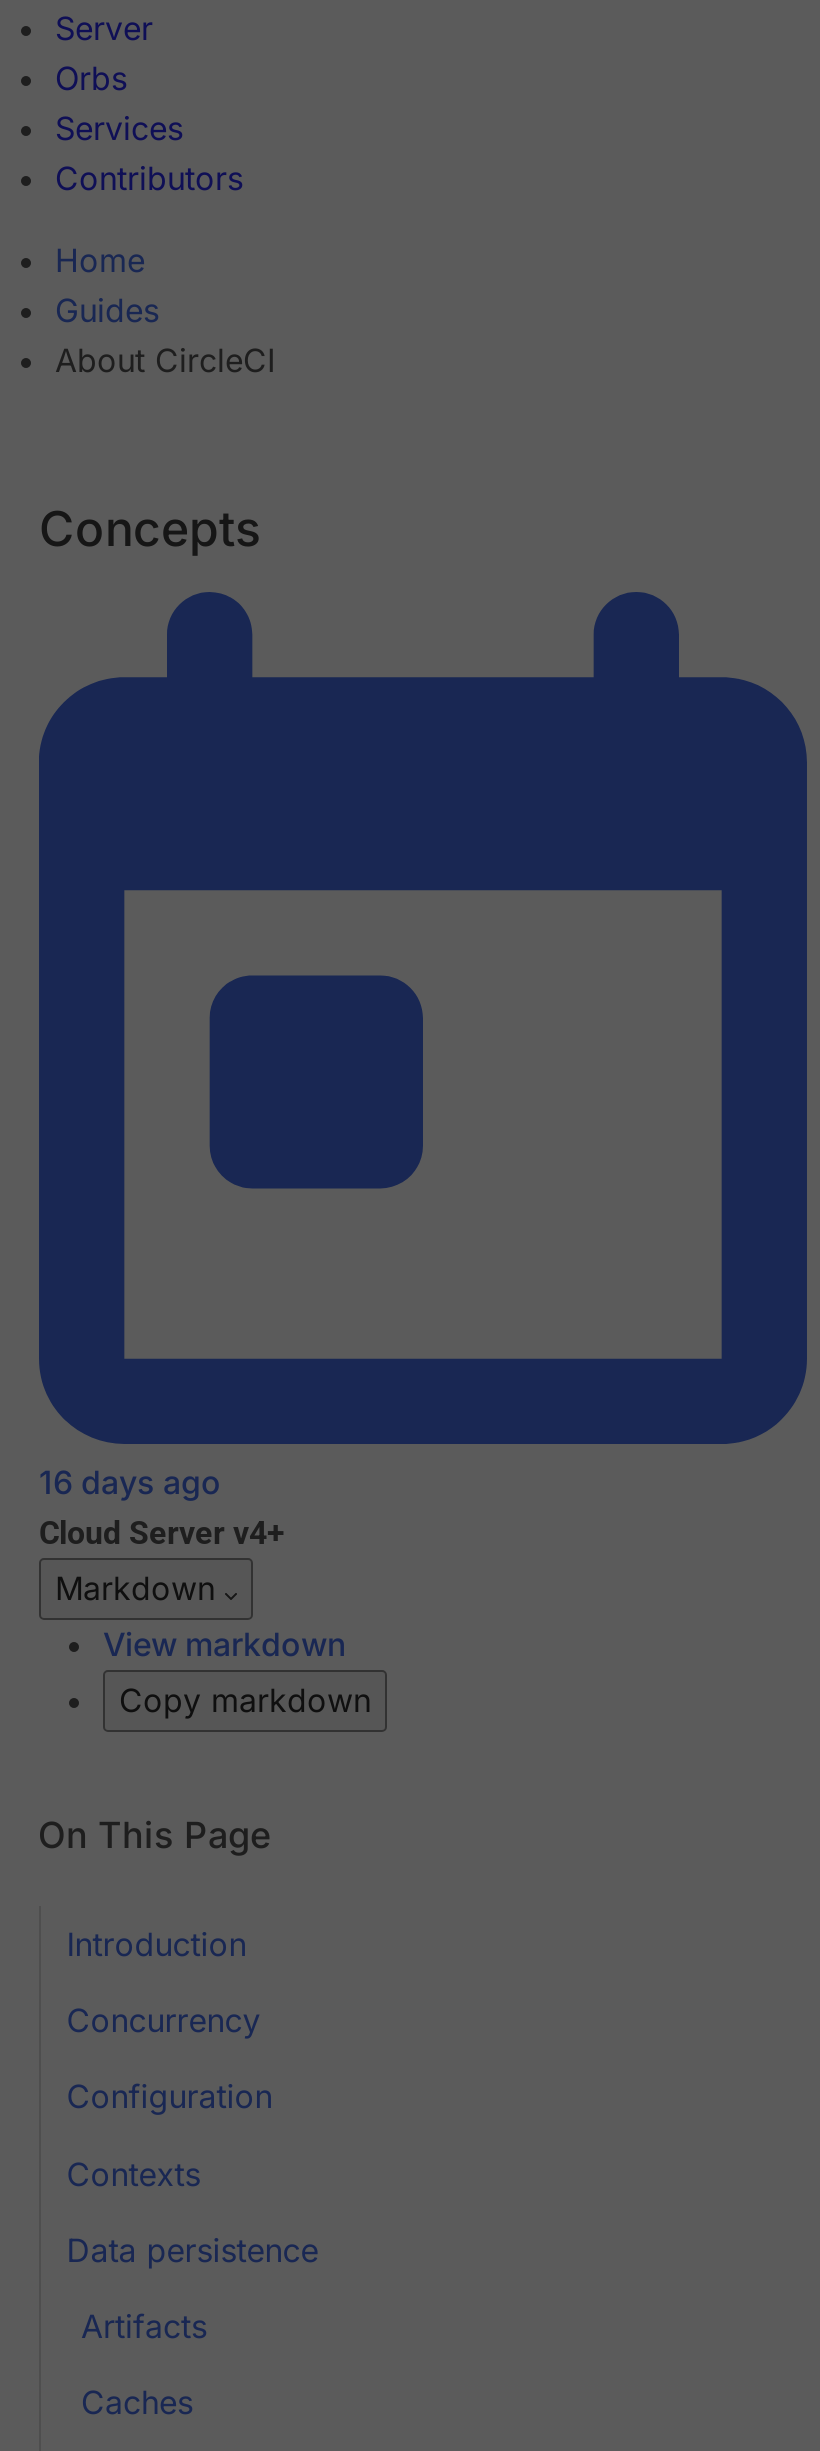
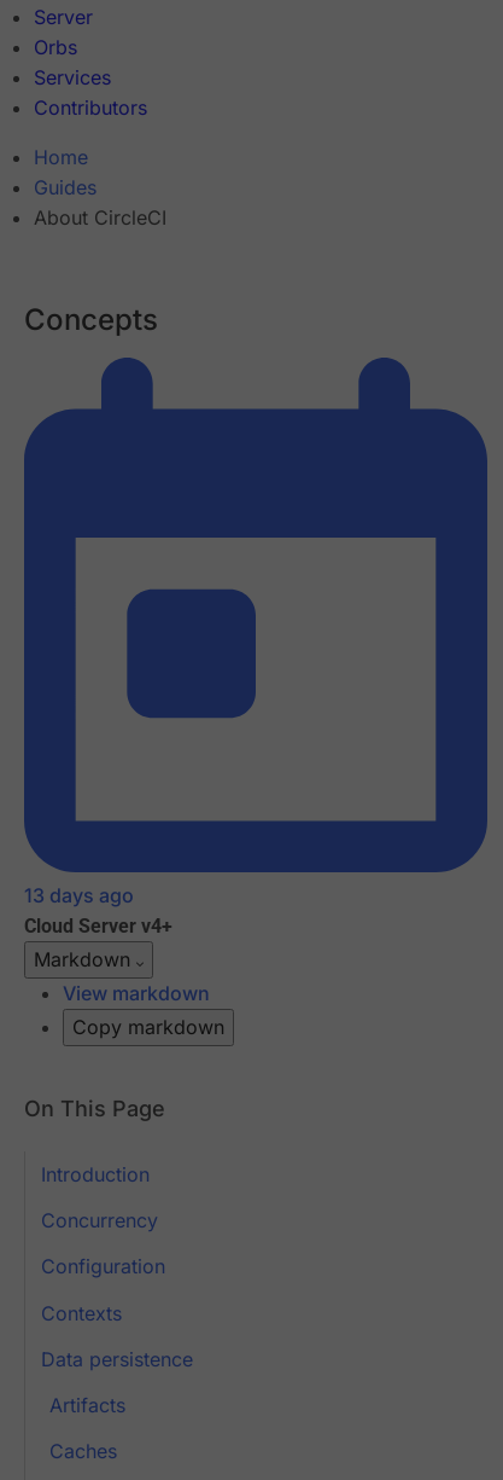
[39,1463,221,1503] 16 days ago -> [24,884,134,908] 13 days ago

